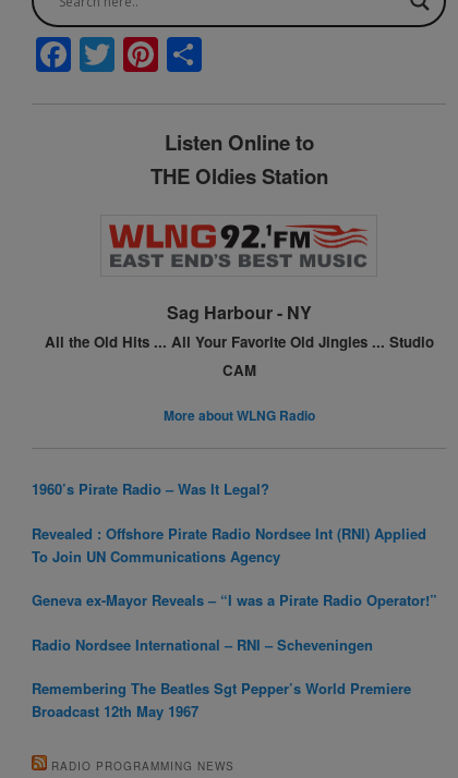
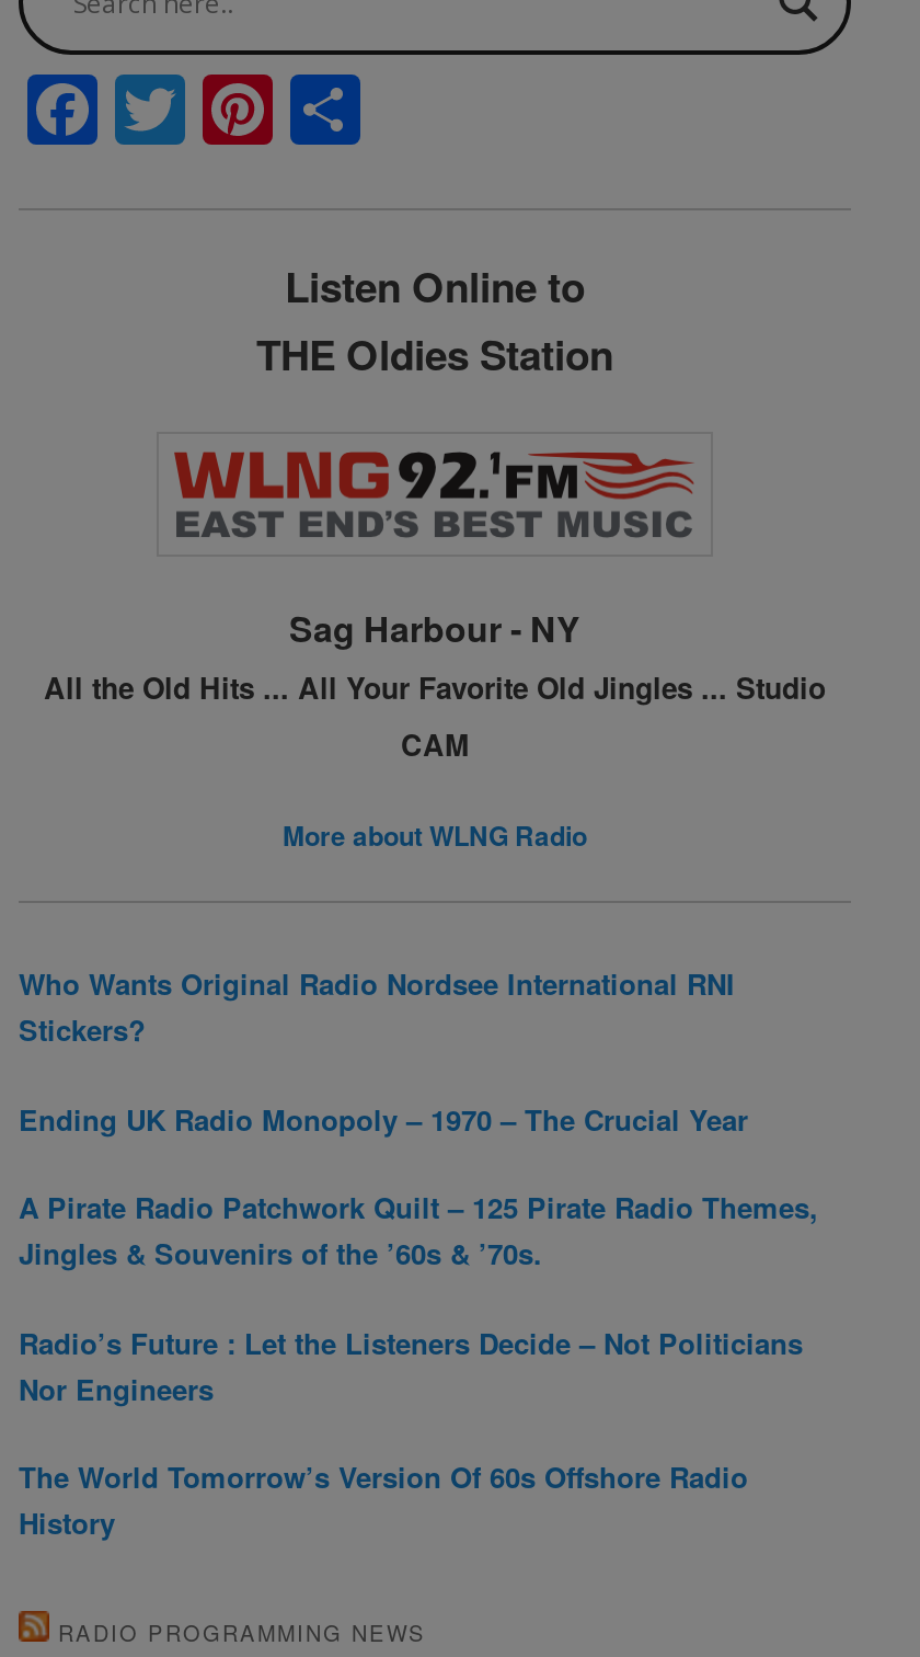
[32,479,269,499] 1960’s Pirate Radio – Was It Legal? -> [19,963,735,1051] Who Wants Original Radio Nordsee International RNI | Stickers?
[32,523,426,566] Revealed : Offshore Pirate Radio Nordsee Int (RNI) Applied | To Join UN Communications Agency -> [19,1098,748,1139] Ending UK Radio Monopoly – 1970 – The Crucial Year
[32,590,437,611] Geneva ex-Mayor Reveals – “I was a Pirate Radio Operator!” -> [19,1186,818,1274] A Pirate Radio Patchwork Quilt – 125 Pirate Radio Themes, | Jingles & Souvenirs of the ’60s & ’70s.
[32,634,373,655] Radio Nordsee International – RNI – Scheveningen -> [19,1321,803,1409] Radio’s Future : Let the Listeners Decide – Not Politicians | Nor Engineers
[32,678,411,722] Remembering The Beatles Sgt Pepper’s World Premiere | Broadcast 12th May 1967 -> [19,1456,748,1544] The World Tomorrow’s Version Of 60s Offshore Radio | History

